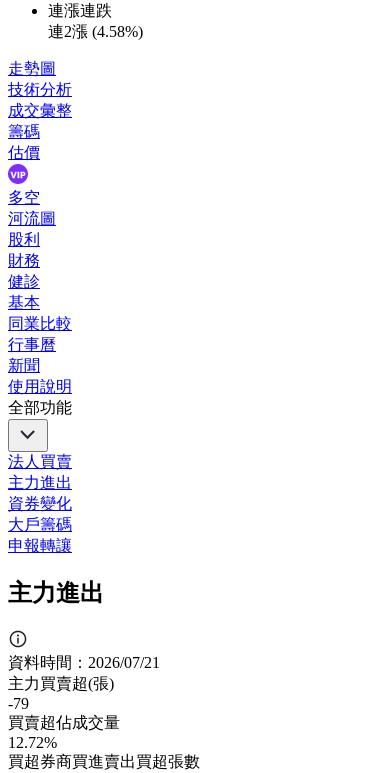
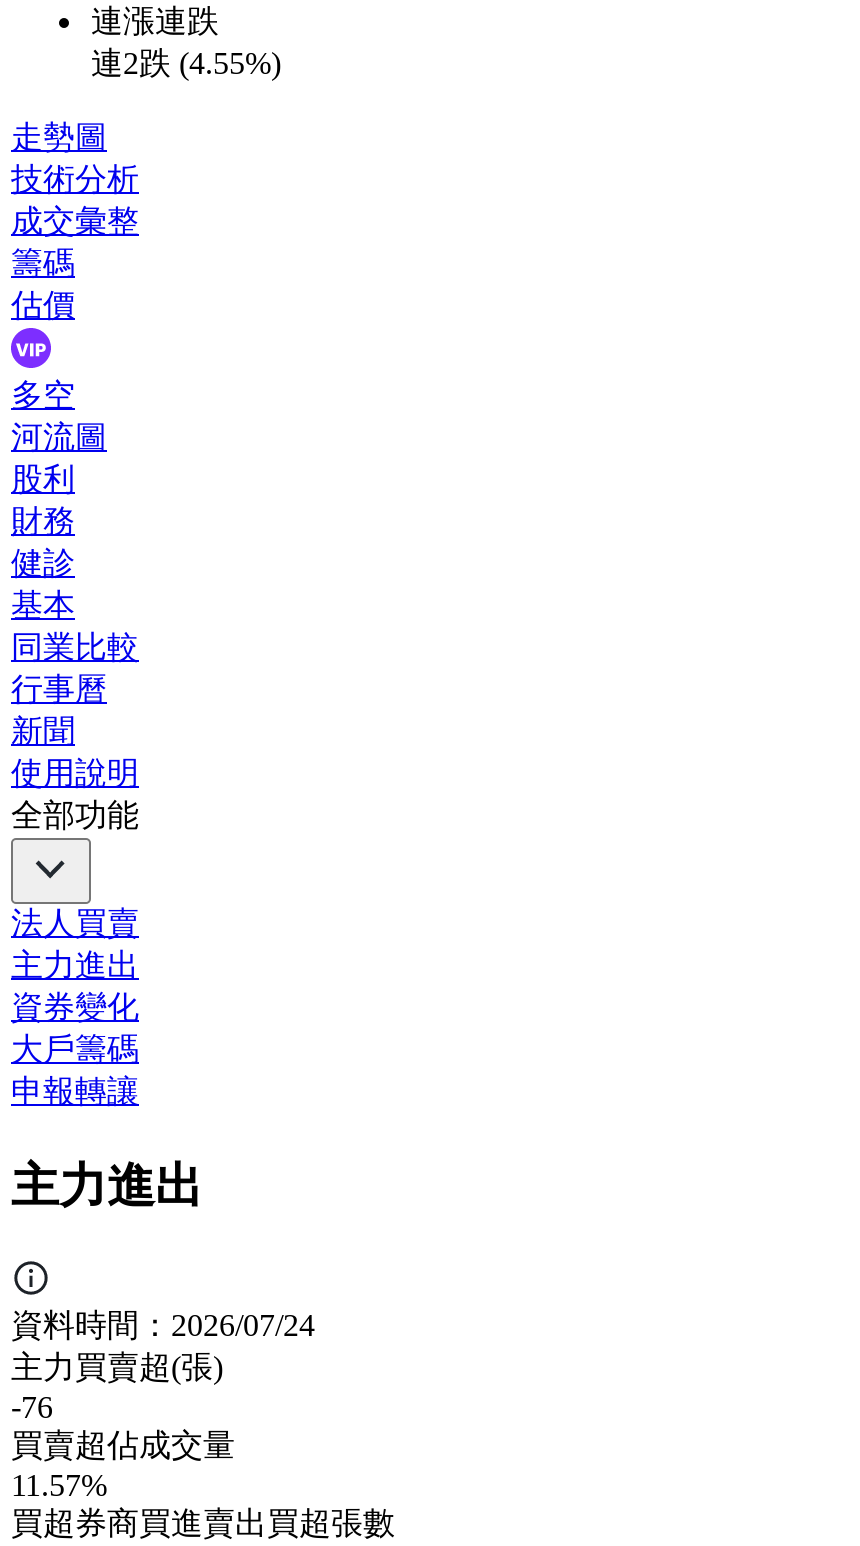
[48,23,143,40] 連2漲 (4.58%) -> [91,47,281,81] 連2跌 (4.55%)
[8,654,160,671] 資料時間：2026/07/21 -> [11,1308,315,1342] 資料時間：2026/07/24
[8,695,29,712] -79 -> [11,1390,53,1424] -76
[8,734,57,751] 12.72% -> [11,1468,107,1502] 11.57%

